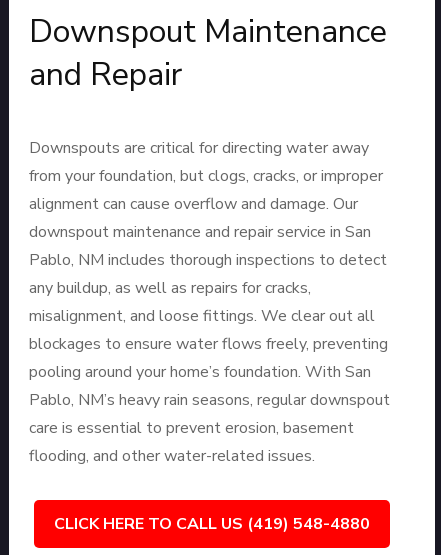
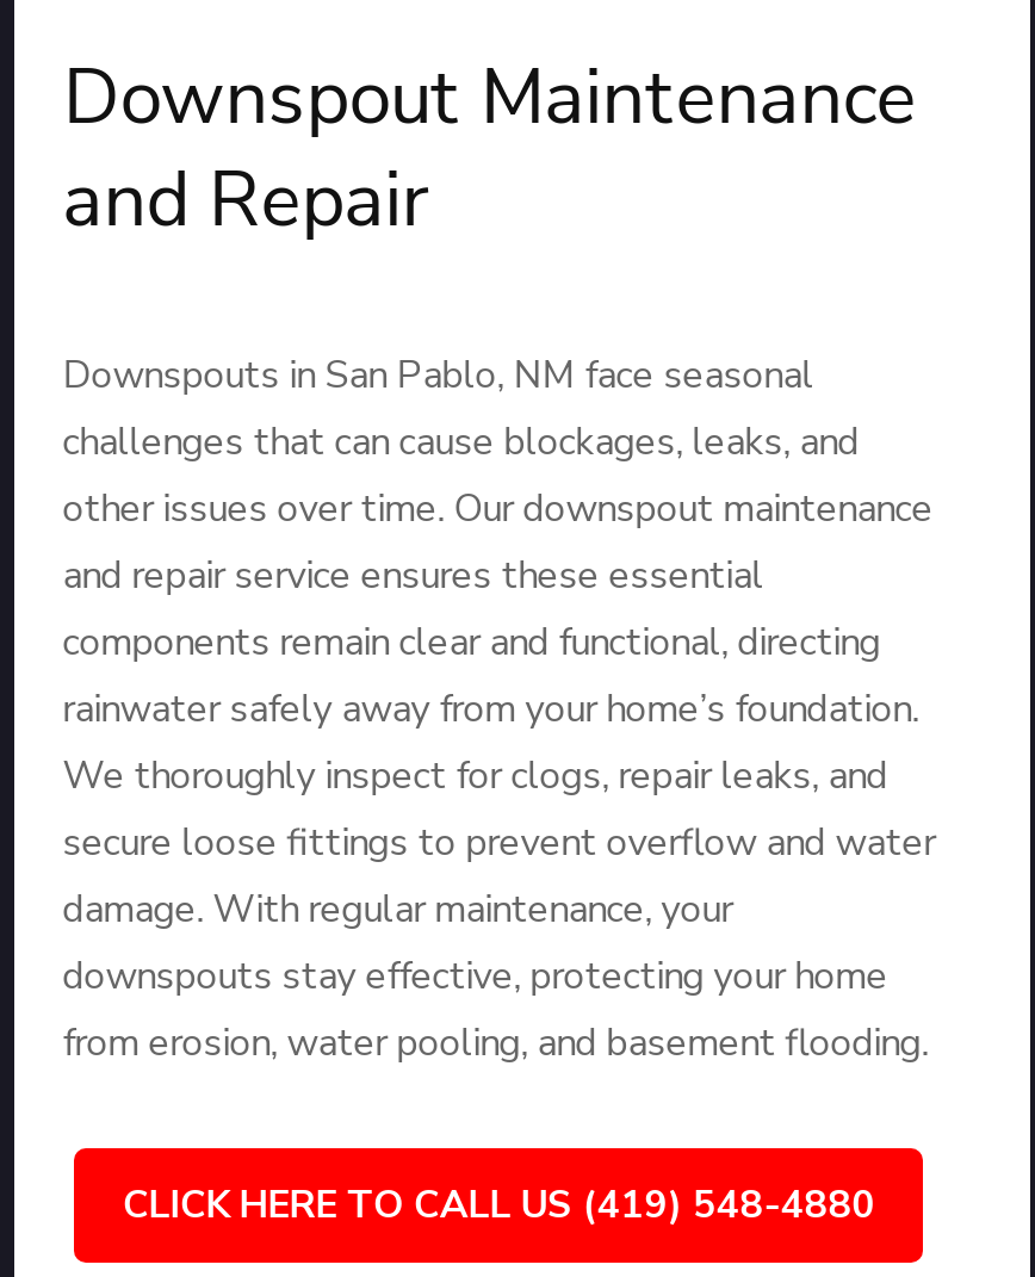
[29,137,390,467] Downspouts are critical for directing water away | from your foundation, but clogs, cracks, or improper | alignment can cause overflow and damage. Our | downspout maintenance and repair service in San | Pablo, NM includes thorough inspections to detect | any buildup, as well as repairs for cracks, | misalignment, and loose fittings. We clear out all | blockages to ensure water flows freely, preventing | pooling around your home’s foundation. With San | Pablo, NM’s heavy rain seasons, regular downspout | care is essential to prevent erosion, basement | flooding, and other water-related issues. -> [62,349,935,1070] Downspouts in San Pablo, NM face seasonal | challenges that can cause blockages, leaks, and | other issues over time. Our downspout maintenance | and repair service ensures these essential | components remain clear and functional, directing | rainwater safely away from your home’s foundation. | We thoroughly inspect for clogs, repair leaks, and | secure loose fittings to prevent overflow and water | damage. With regular maintenance, your | downspouts stay effective, protecting your home | from erosion, water pooling, and basement flooding.

